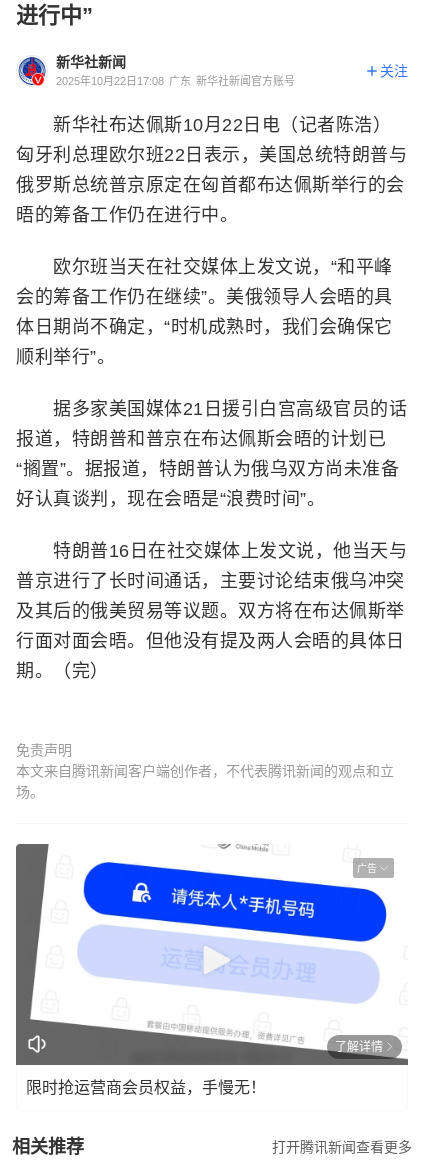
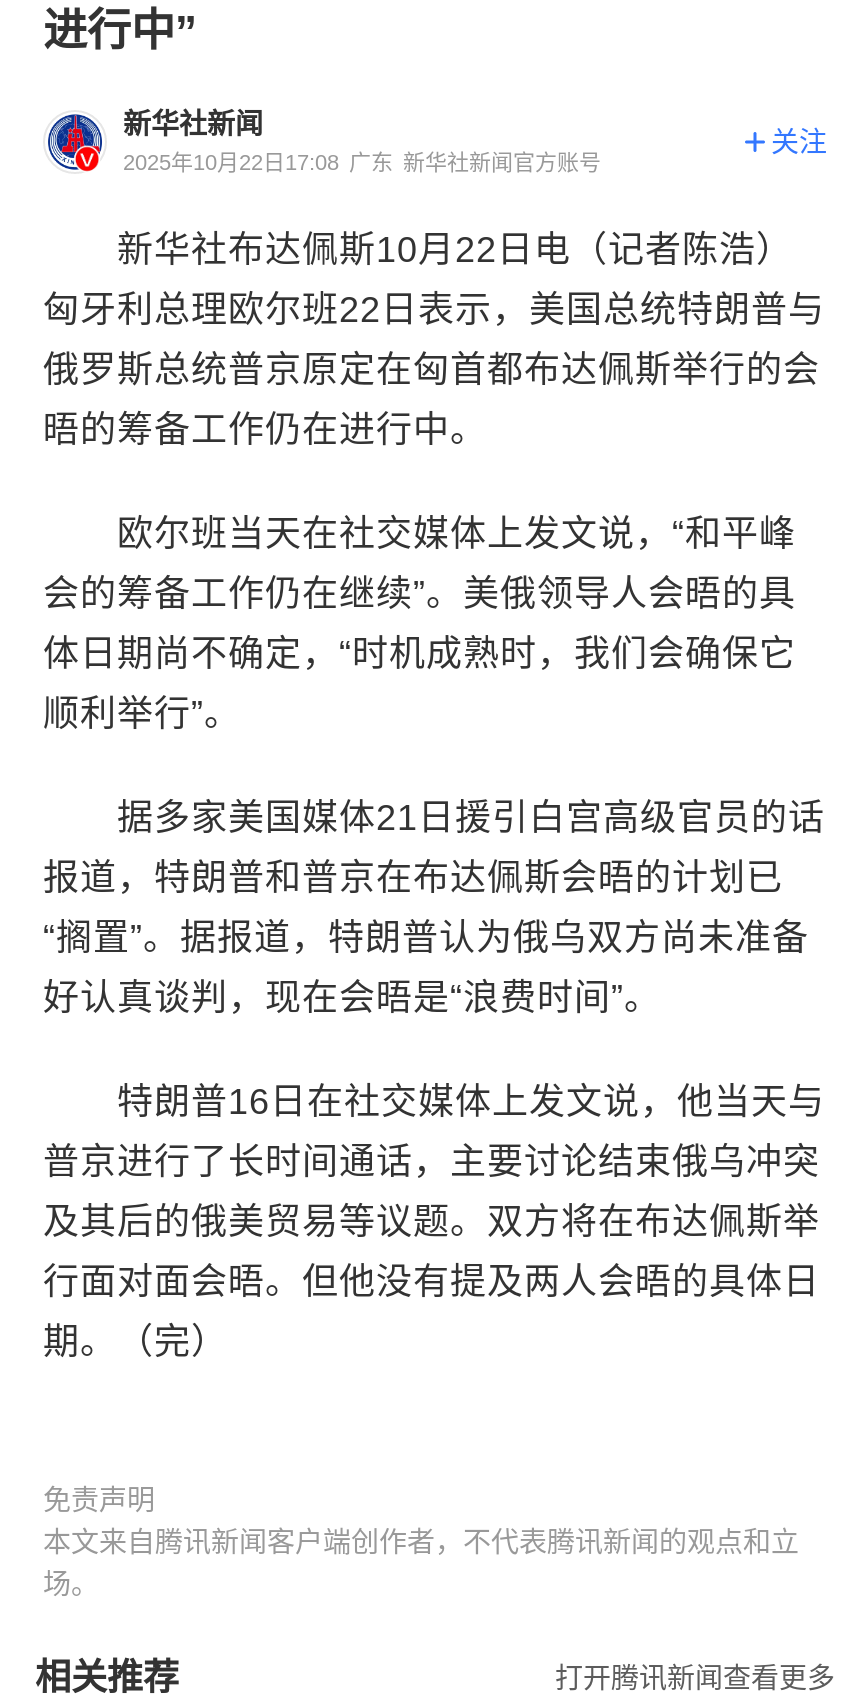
[15,843,409,1066] [image] | 广告 -> none
[26,1039,383,1095] 了解详情 | 限时抢运营商会员权益，手慢无！ -> none

